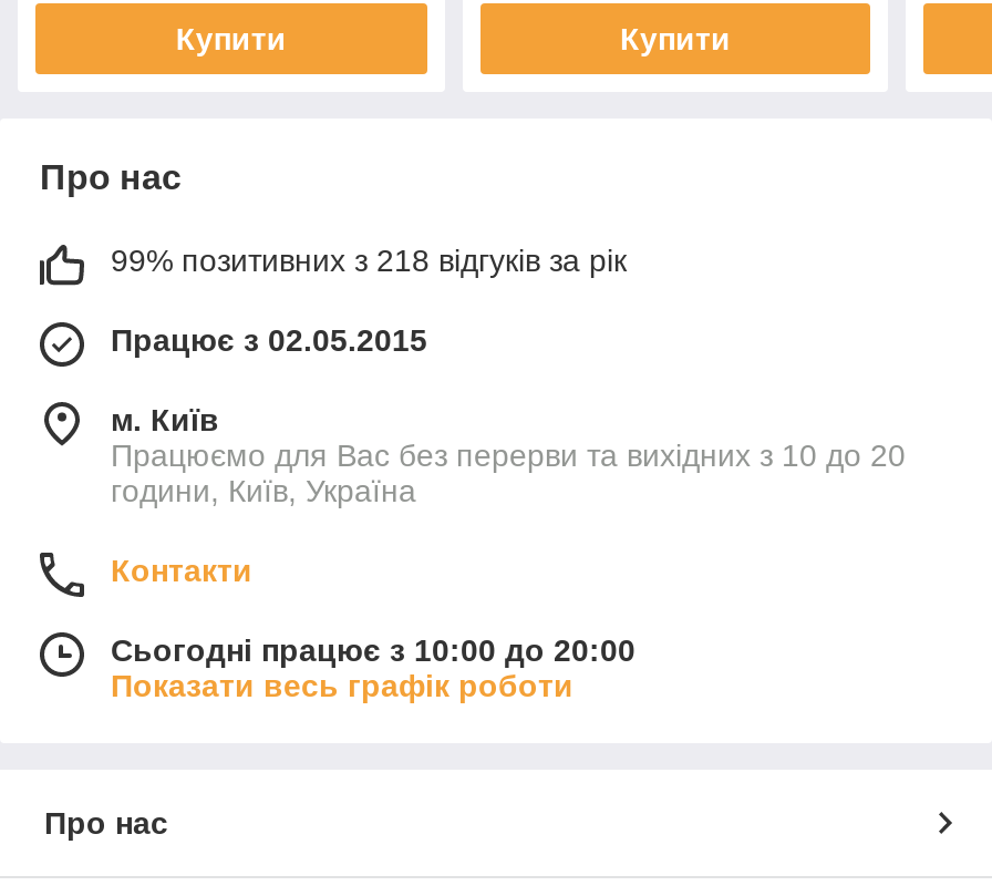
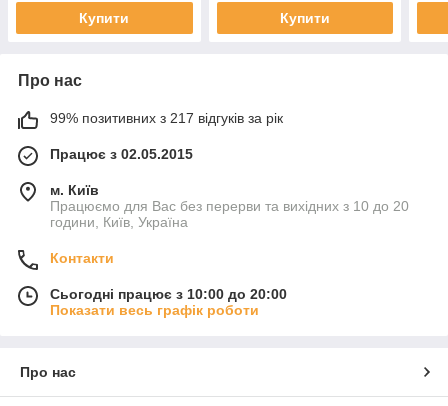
[111,244,627,279] 99% позитивних з 218 відгуків за рік -> [50,110,283,126] 99% позитивних з 217 відгуків за рік

